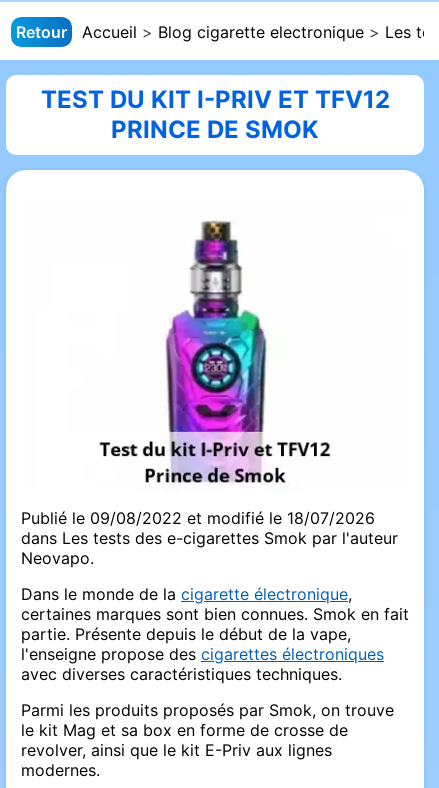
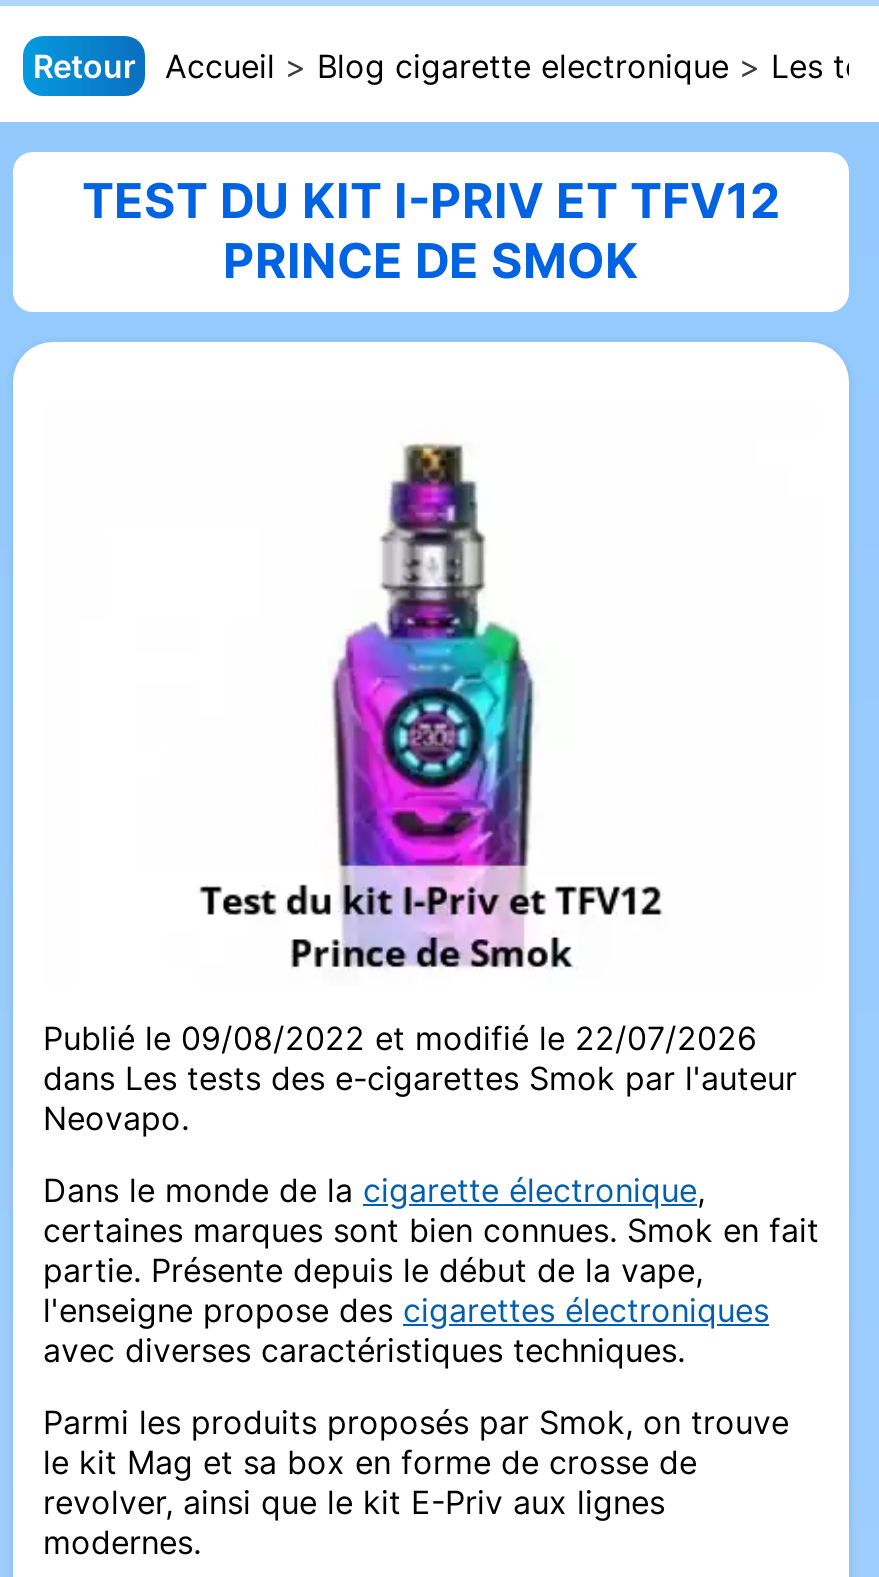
[21,508,375,528] Publié le 09/08/2022 et modifié le 18/07/2026 -> [43,1018,757,1058] Publié le 09/08/2022 et modifié le 22/07/2026

